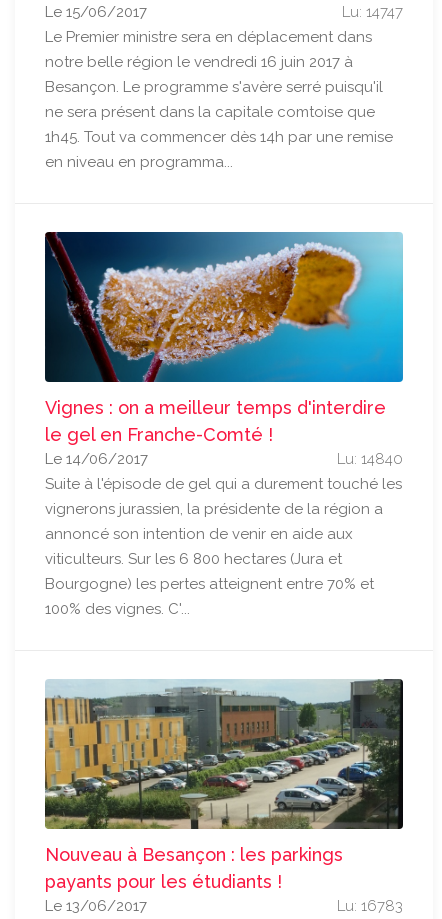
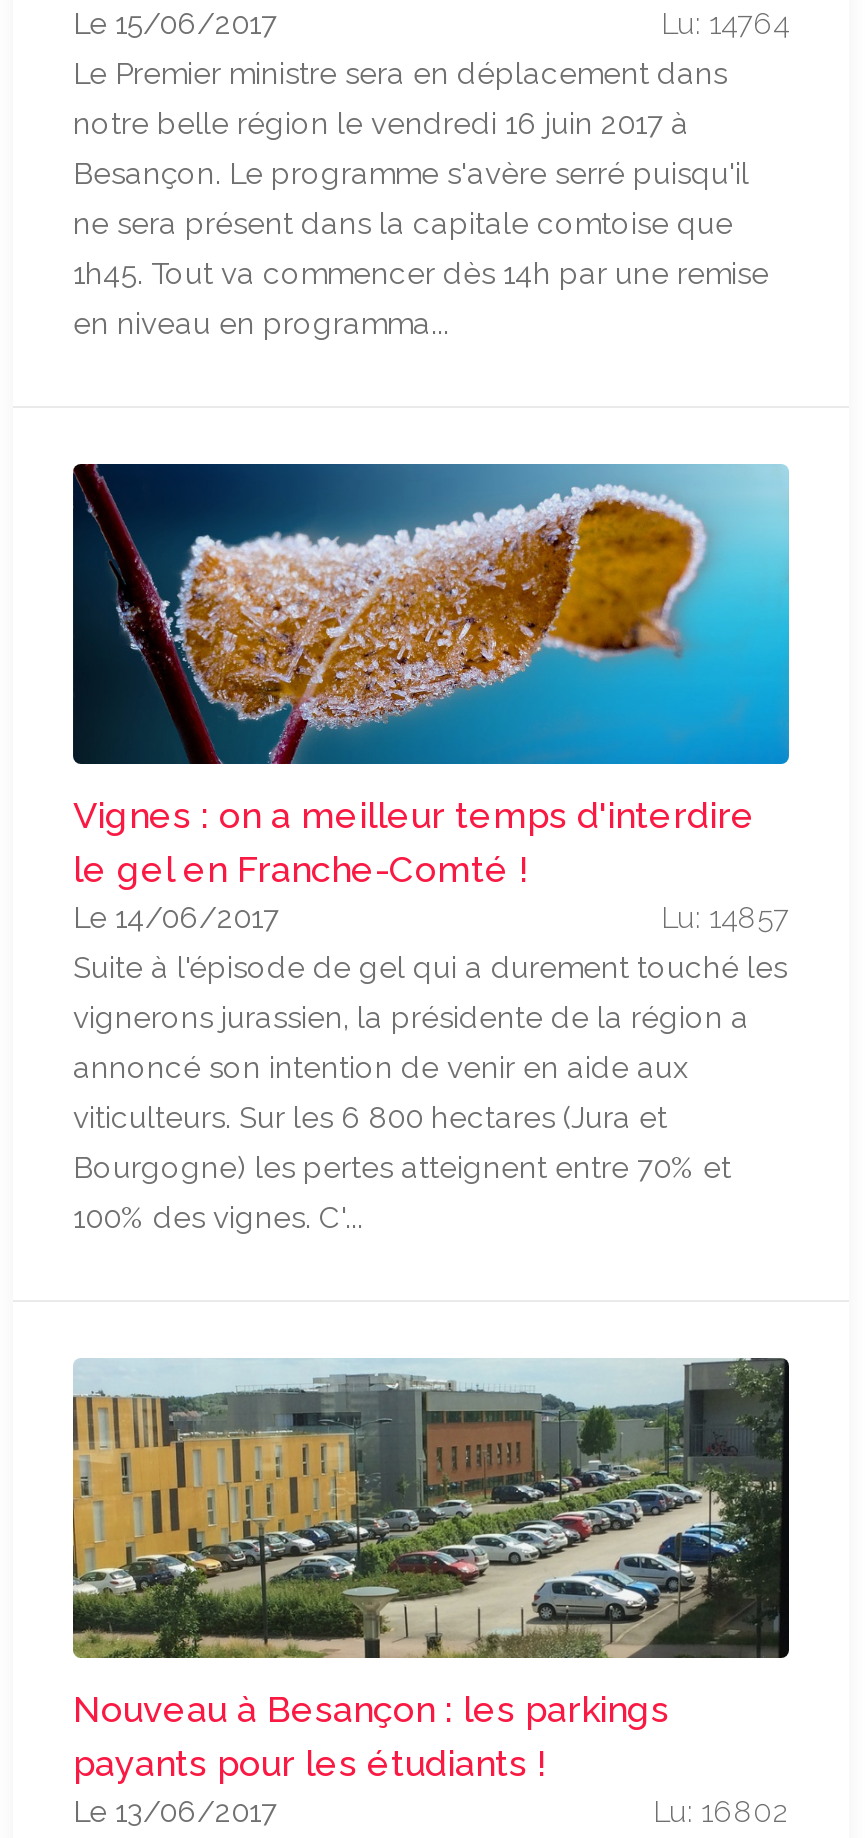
[342,3,403,21] Lu: 14747 -> [661,6,789,42] Lu: 14764
[337,450,403,468] Lu: 14840 -> [661,900,789,936] Lu: 14857
[337,897,403,915] Lu: 16783 -> [653,1794,789,1830] Lu: 16802

